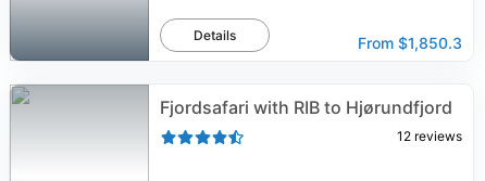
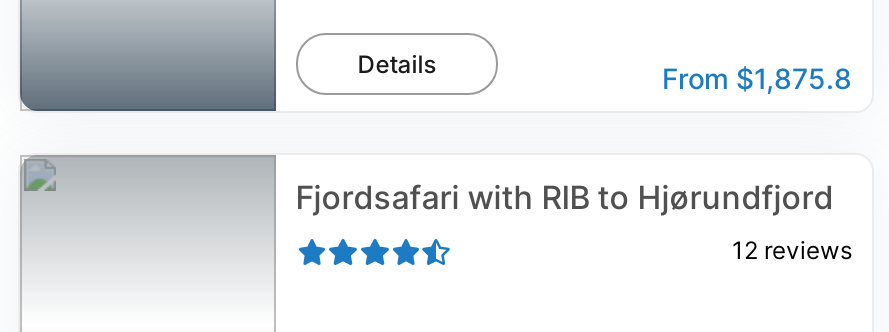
[358,34,462,52] From $1,850.3 -> [662,61,852,95] From $1,875.8

